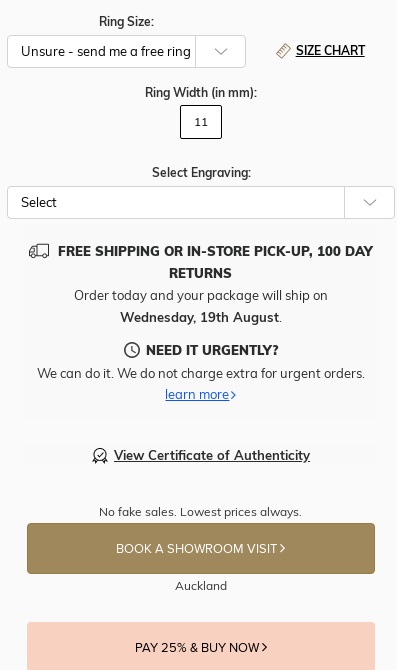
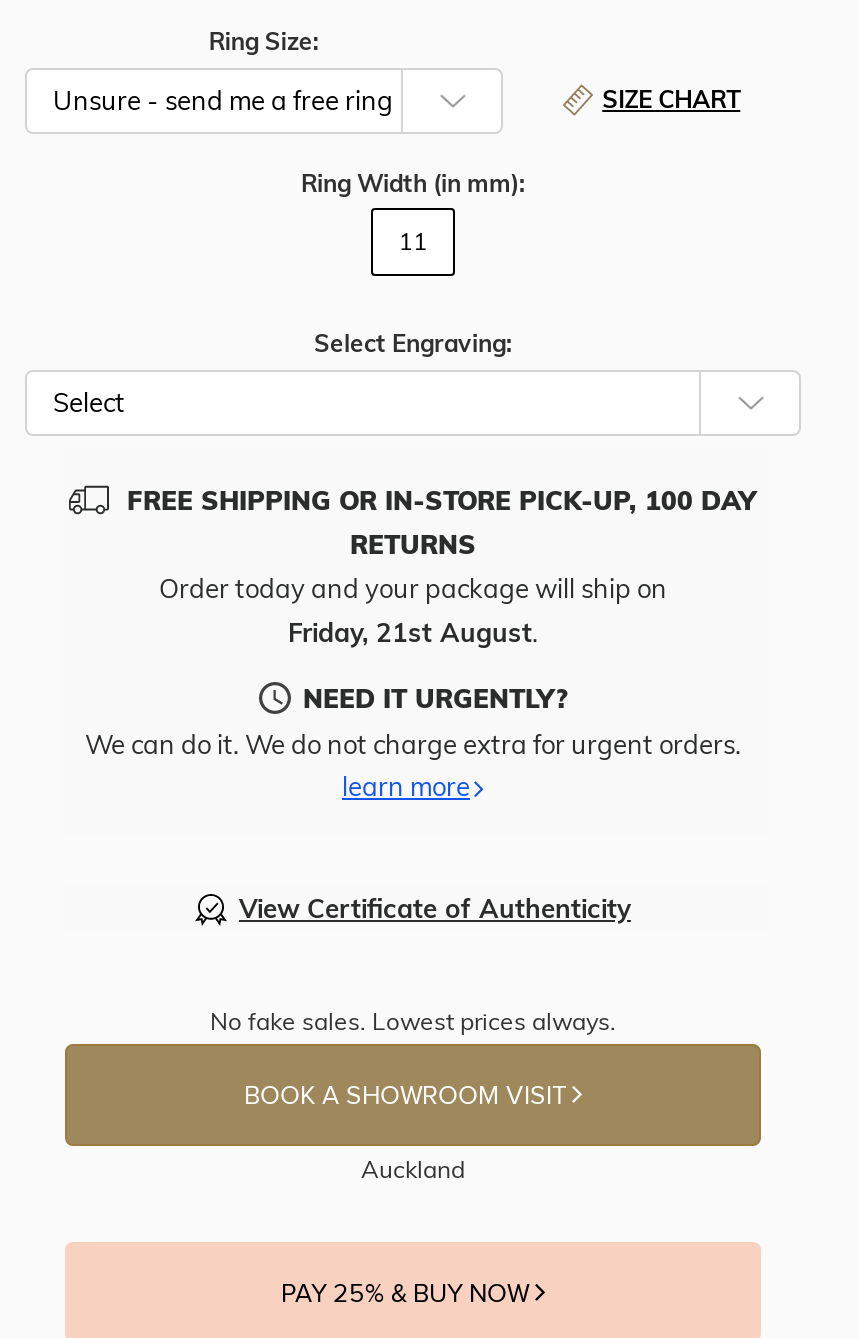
[120,309,282,325] Wednesday, 19th August. -> [288,615,538,647] Friday, 21st August.

